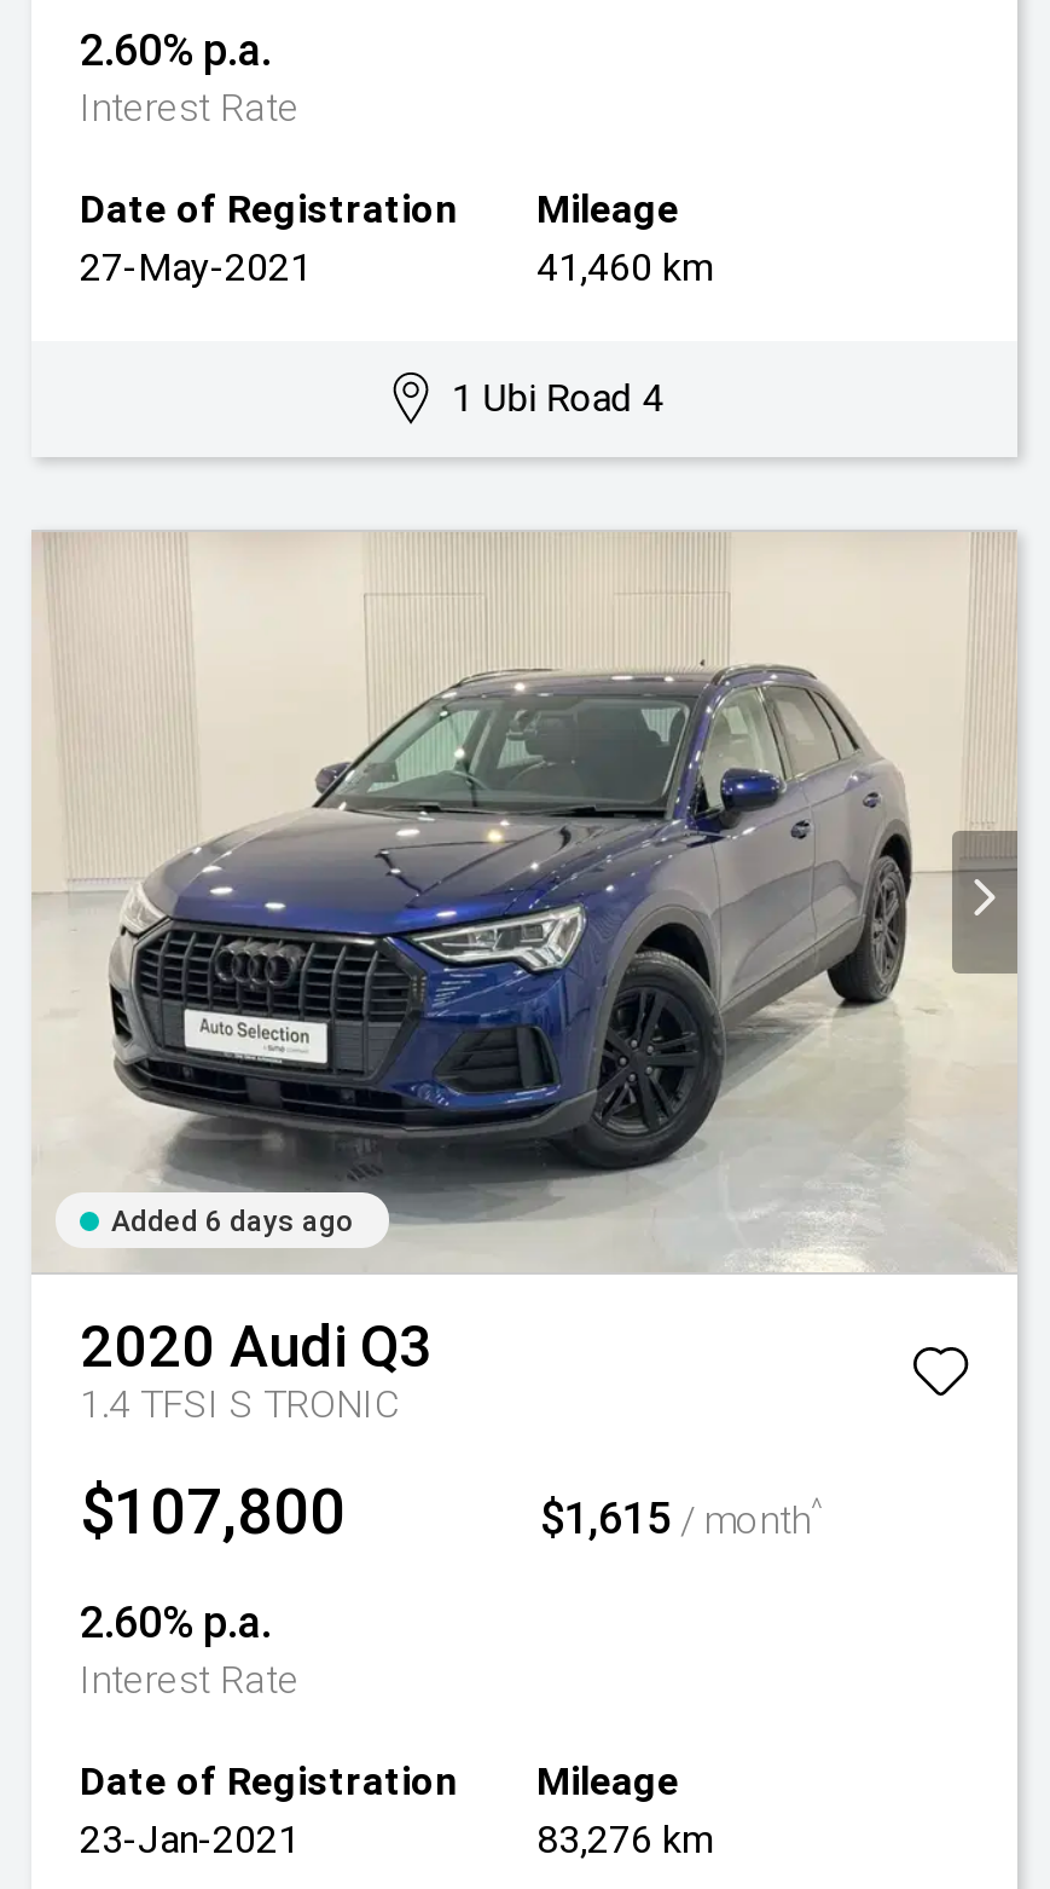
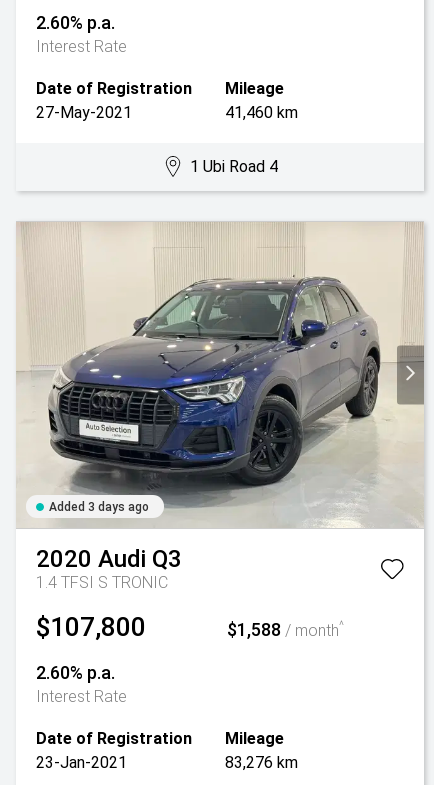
[111,1204,353,1238] Added 6 days ago -> [49,500,149,514] Added 3 days ago
[540,1492,823,1543] $1,615 / month^ -> [226,619,343,640] $1,588 / month^

